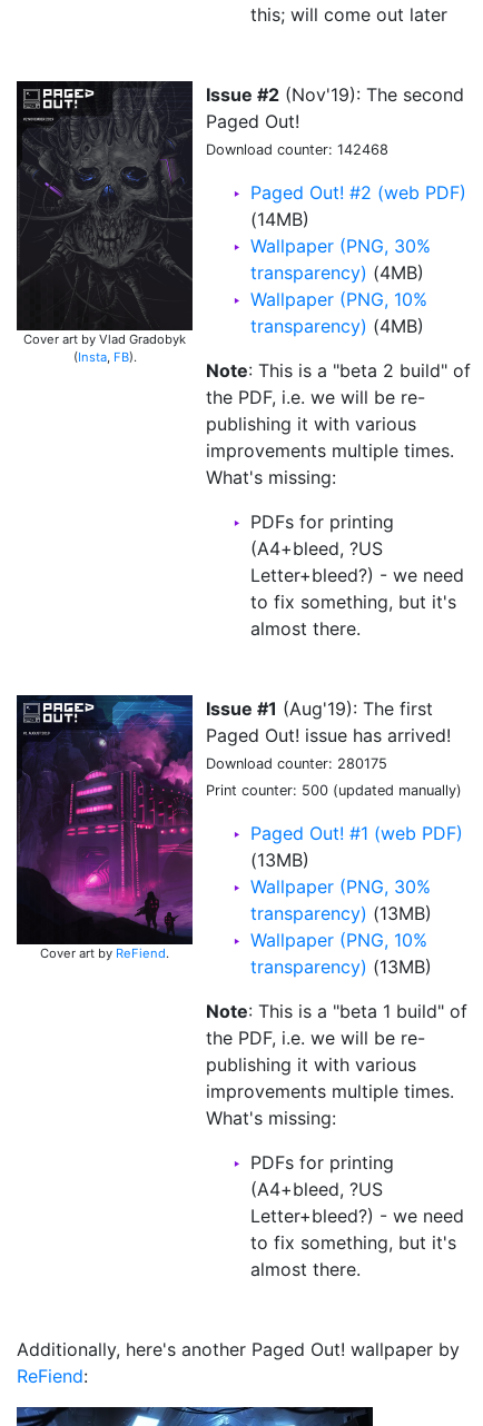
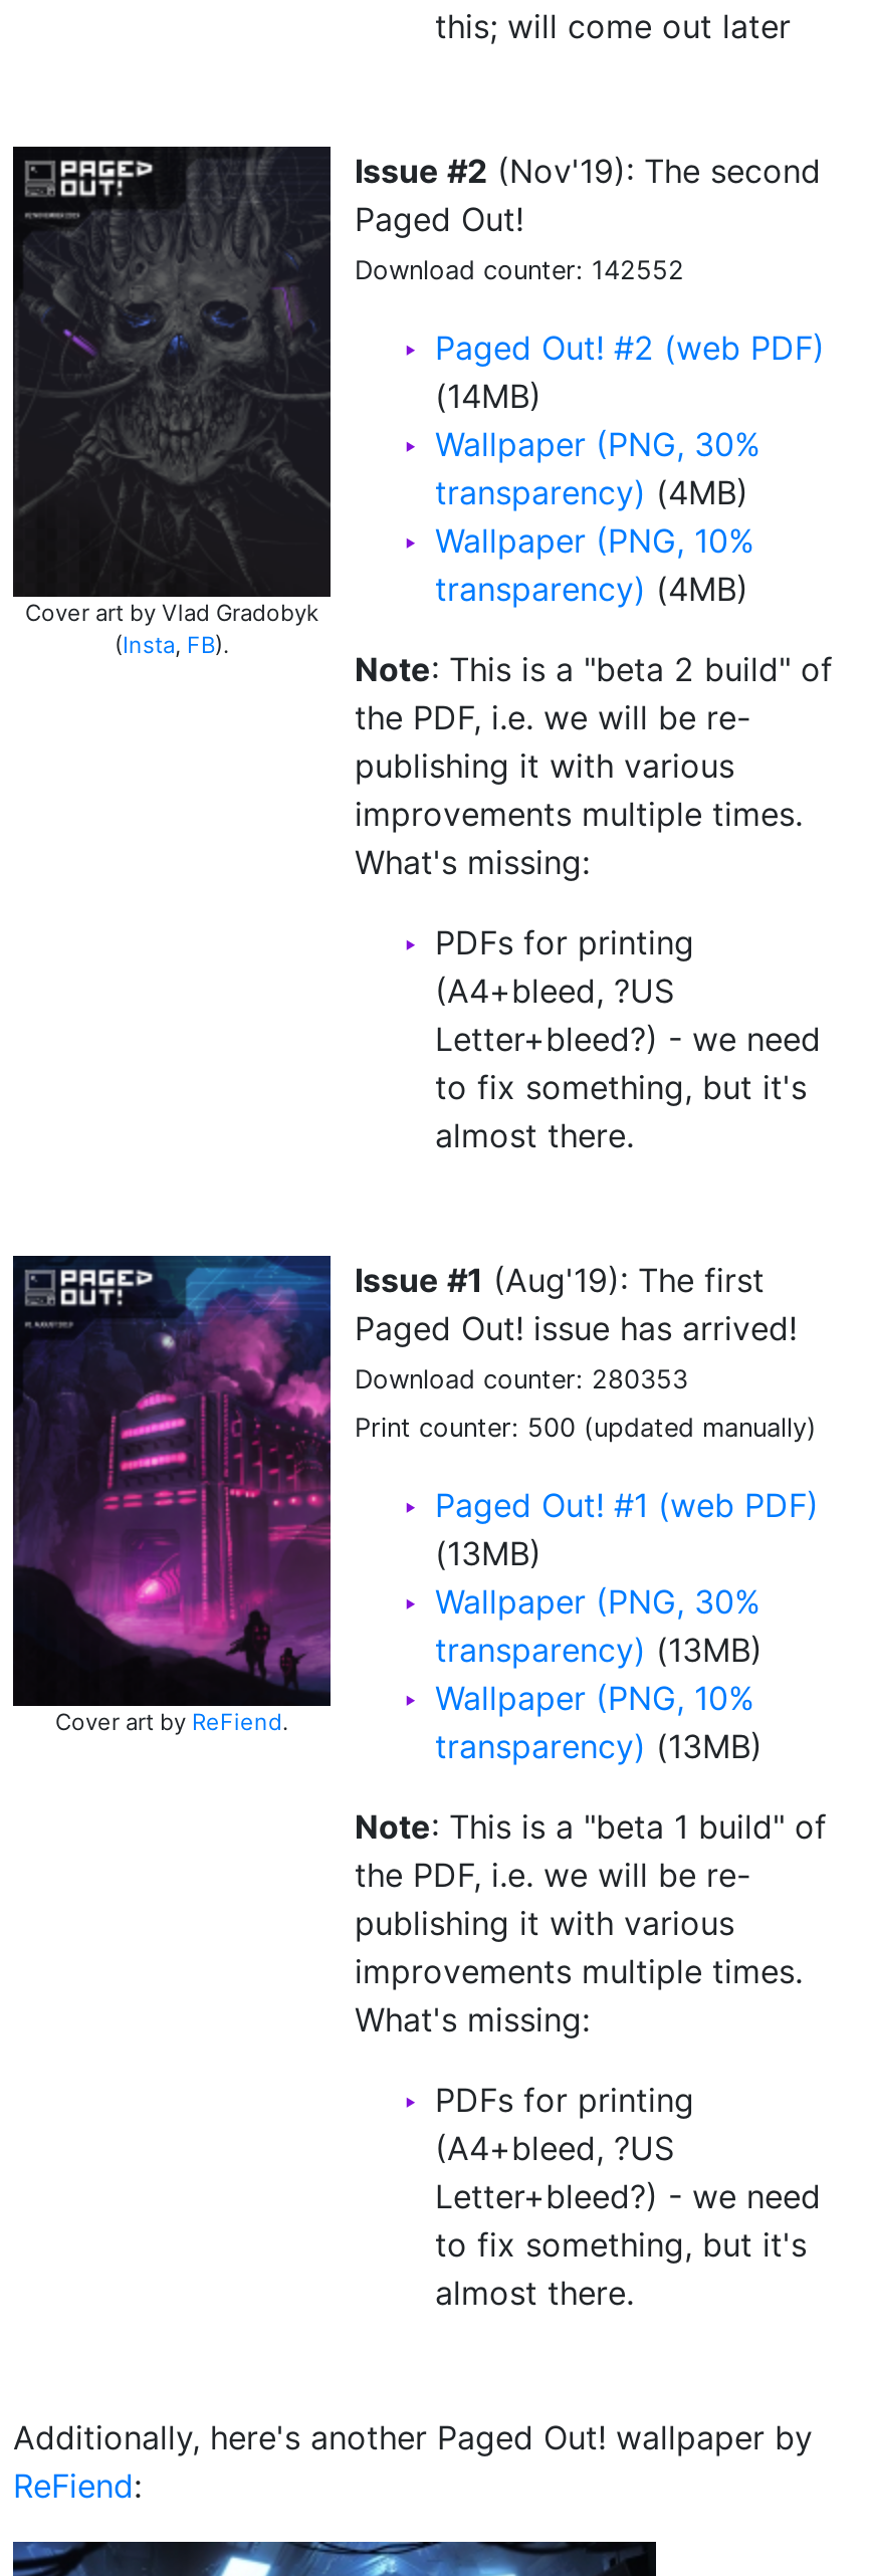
[206,141,388,158] Download counter: 142468 -> [355,255,684,285] Download counter: 142552
[206,755,387,772] Download counter: 280175 -> [355,1364,688,1394] Download counter: 280353

